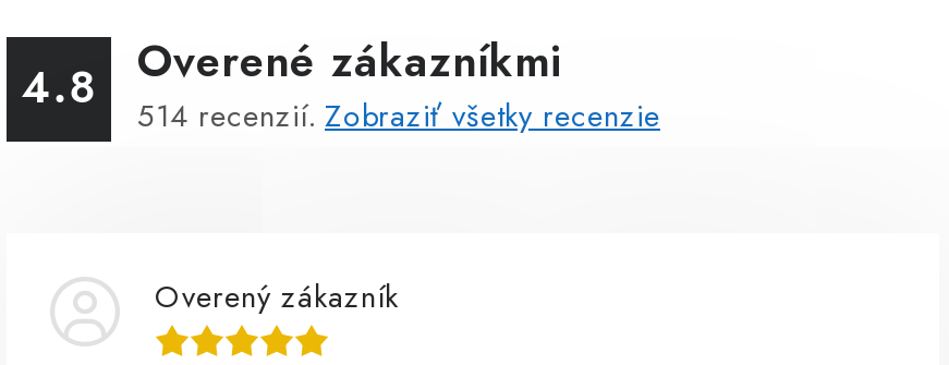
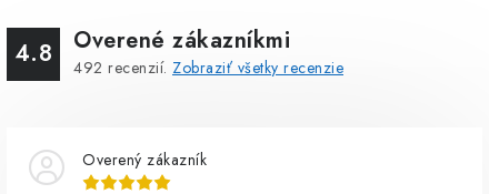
[137,94,660,138] 514 recenzií. Zobraziť všetky recenzie -> [73,57,343,79] 492 recenzií. Zobraziť všetky recenzie

